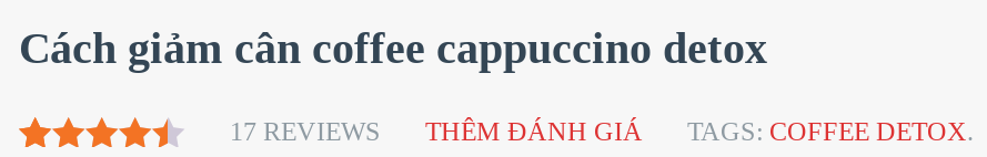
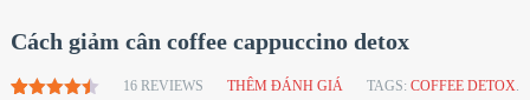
[230,116,974,147] 17 REVIEWS THÊM ĐÁNH GIÁ TAGS: COFFEE DETOX. -> [123,77,519,94] 16 REVIEWS THÊM ĐÁNH GIÁ TAGS: COFFEE DETOX.

